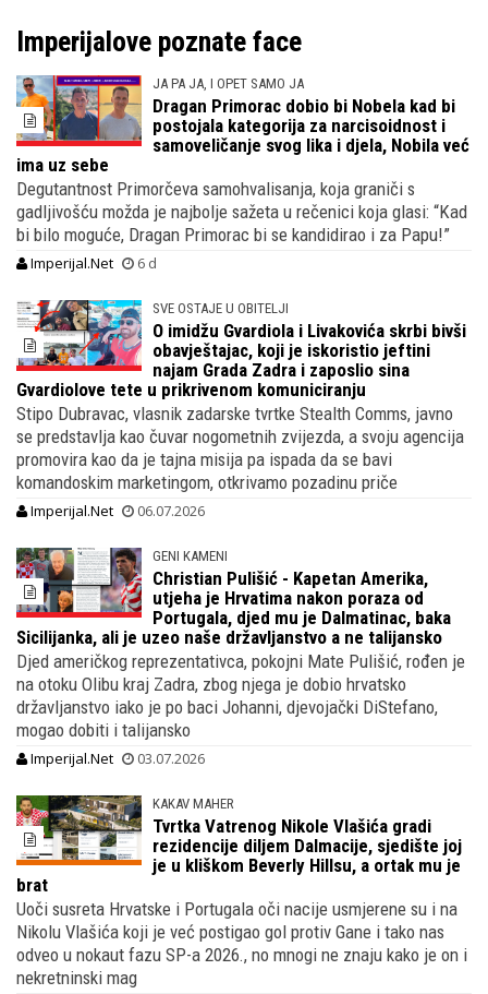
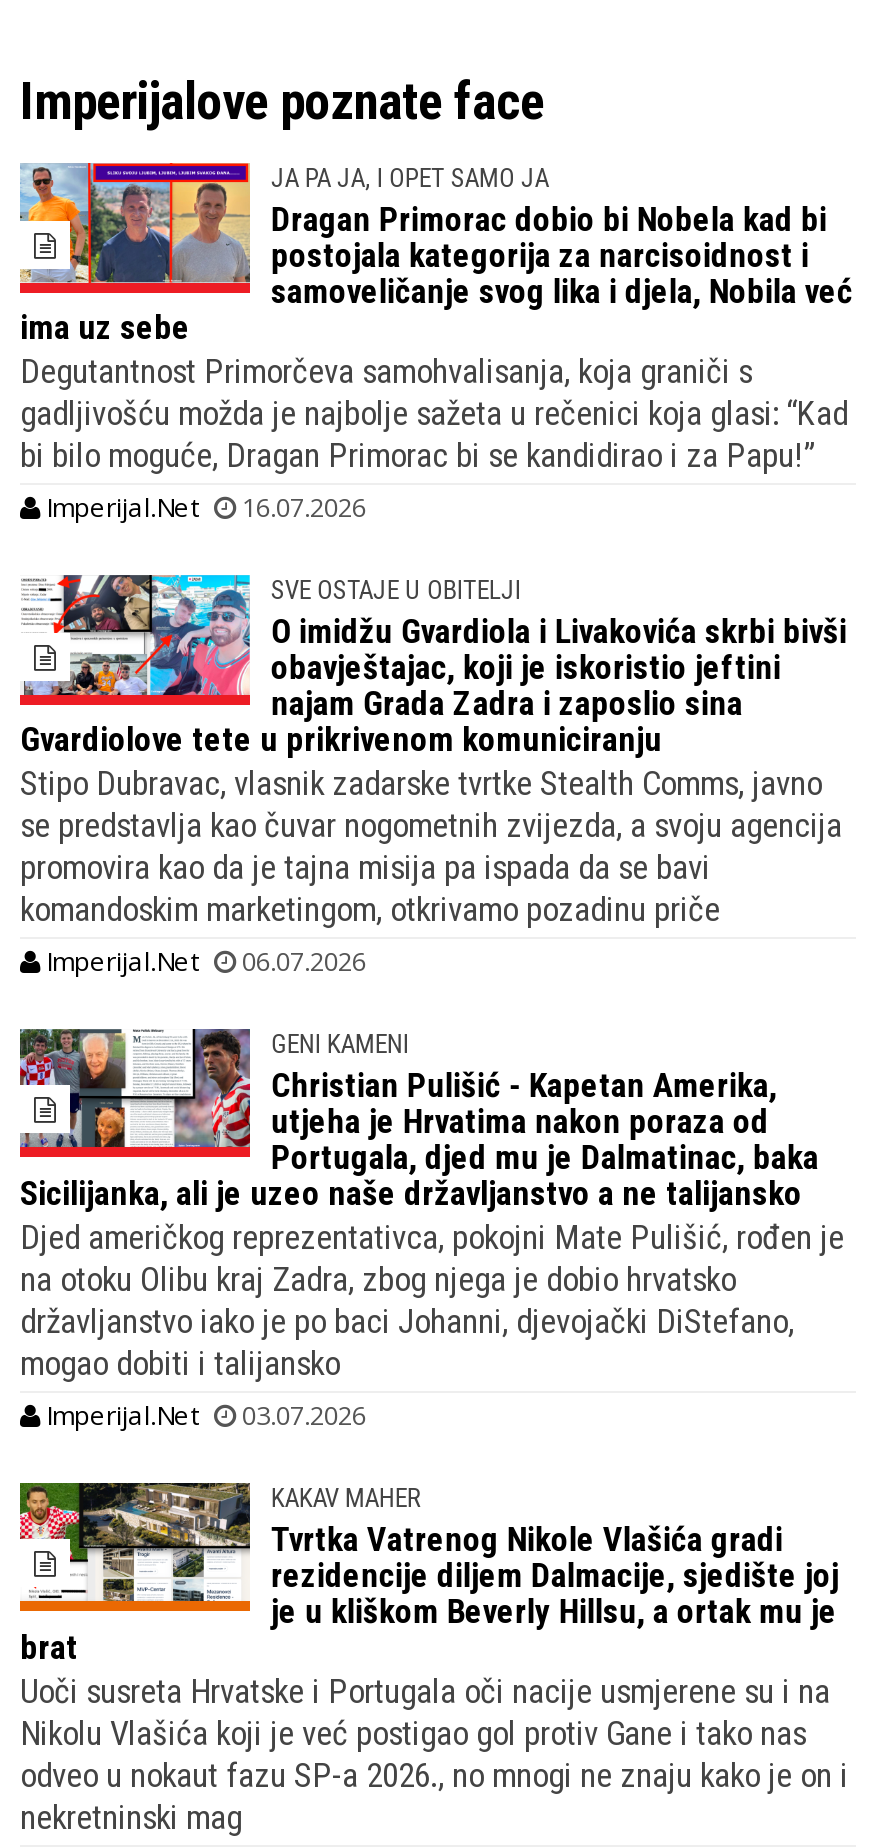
[27,254,157,273] Imperijal.Net 6 d -> [40,490,366,526] Imperijal.Net 16.07.2026

